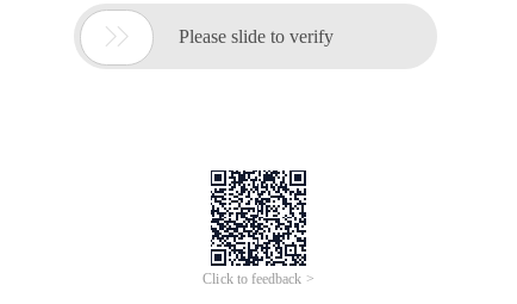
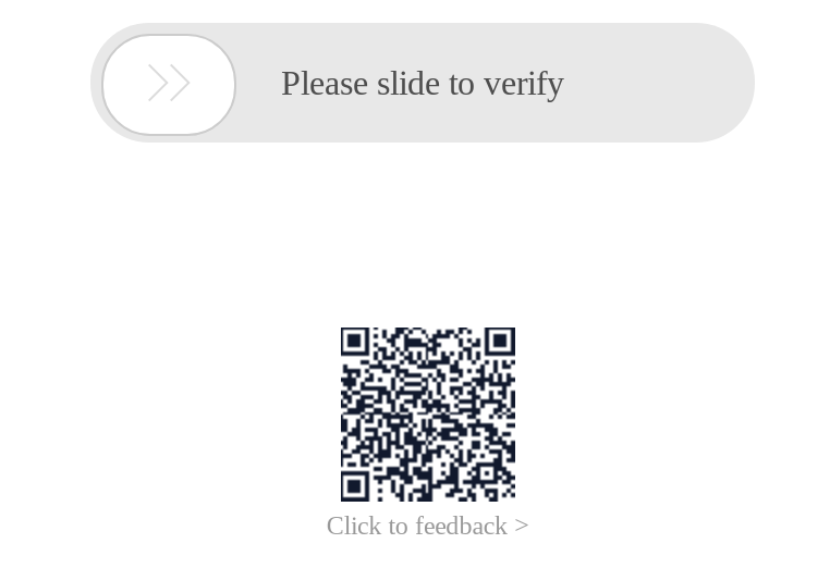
[211,169,307,267] [image] -> [339,328,517,504] [image]

